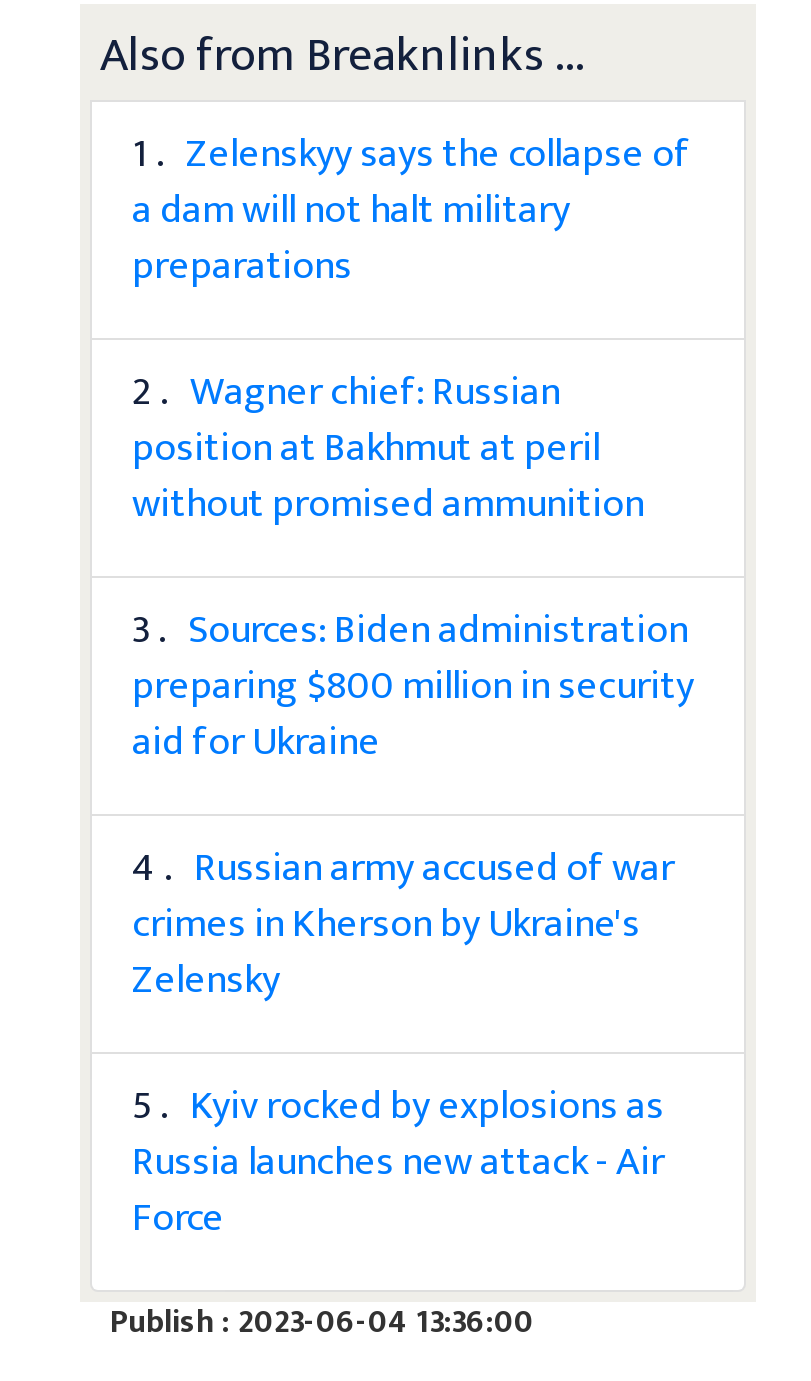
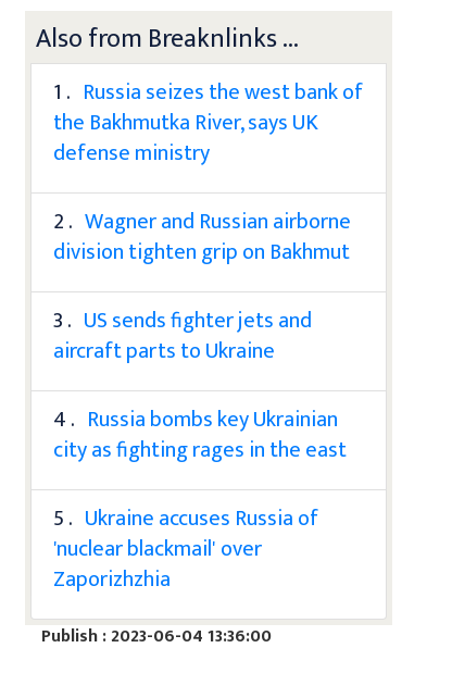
[132,120,690,300] 1 . Zelenskyy says the collapse of | a dam will not halt military | preparations -> [53,74,363,172] 1 . Russia seizes the west bank of | the Bakhmutka River, says UK | defense ministry
[132,358,644,538] 2 . Wagner chief: Russian | position at Bakhmut at peril | without promised ammunition -> [53,203,351,271] 2 . Wagner and Russian airborne | division tighten grip on Bakhmut
[132,596,694,776] 3 . Sources: Biden administration | preparing $800 million in security | aid for Ukraine -> [53,302,312,369] 3 . US sends fighter jets and | aircraft parts to Ukraine
[132,834,674,1014] 4 . Russian army accused of war | crimes in Kherson by Ukraine's | Zelensky -> [53,401,347,468] 4 . Russia bombs key Ukrainian | city as fighting rages in the east
[132,1072,664,1252] 5 . Kyiv rocked by explosions as | Russia launches new attack - Air | Force -> [53,500,318,598] 5 . Ukraine accuses Russia of | 'nuclear blackmail' over | Zaporizhzhia

